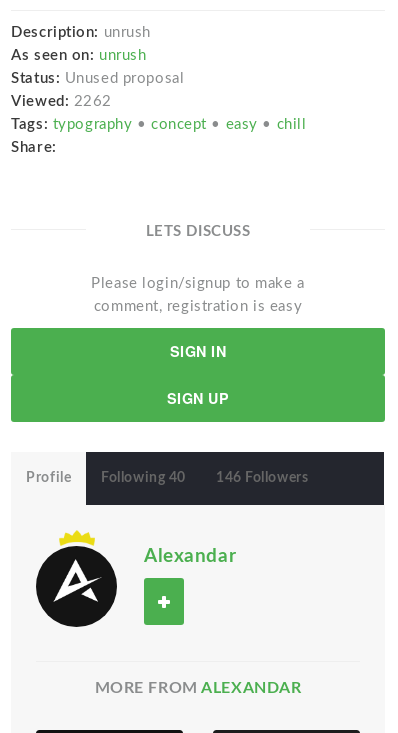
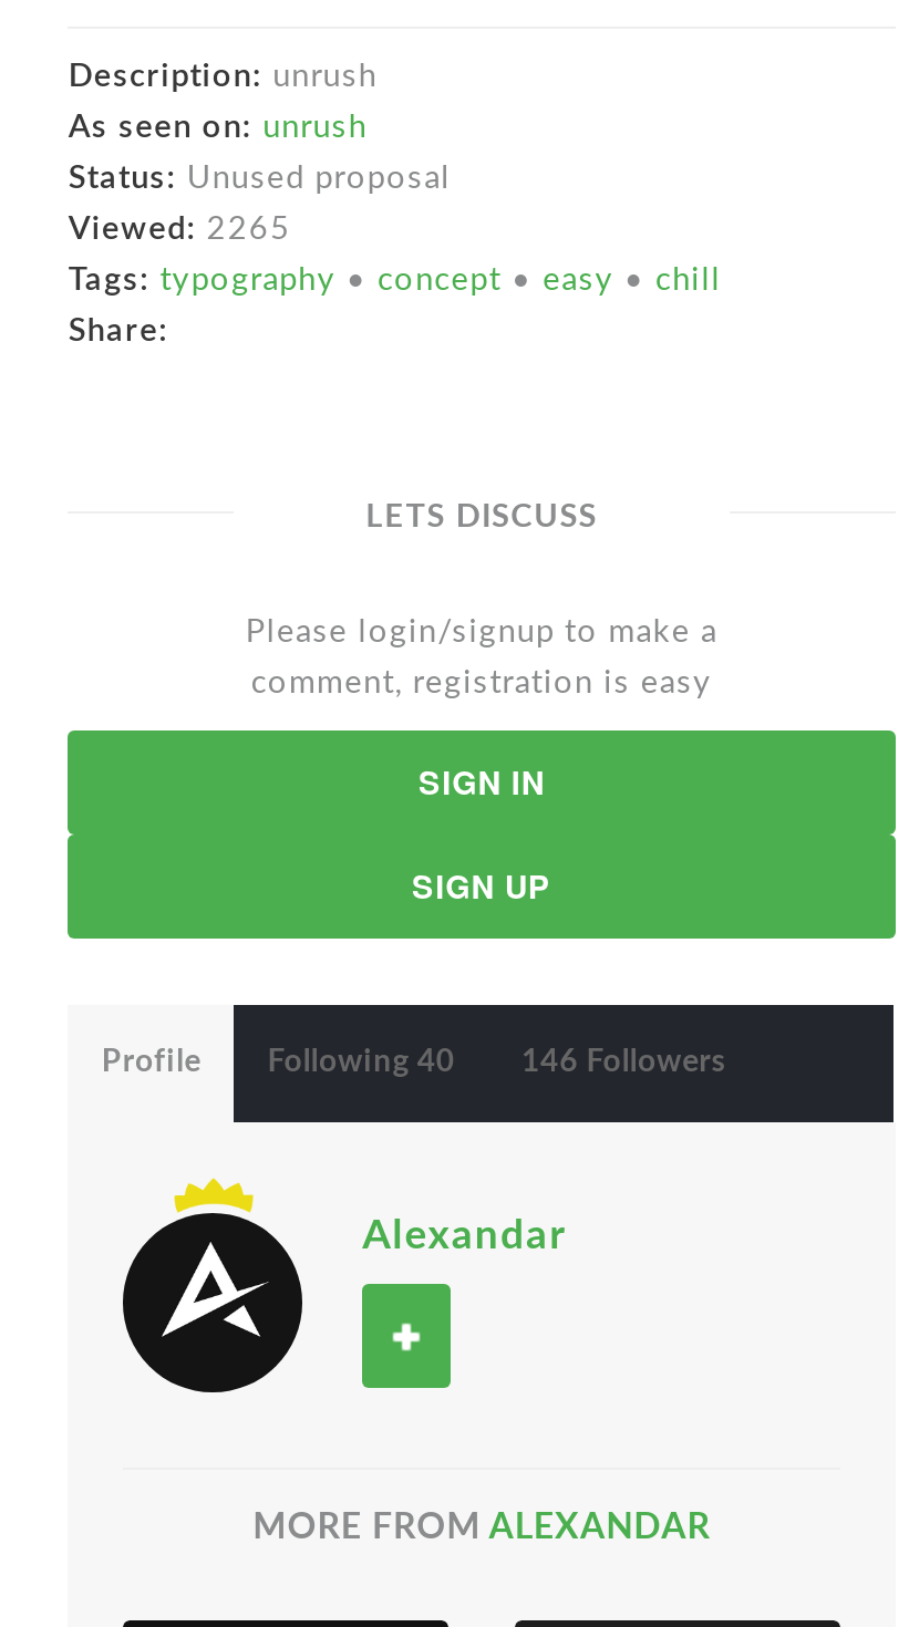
[11,94,112,109] Viewed: 2262 -> [68,212,291,245] Viewed: 2265

